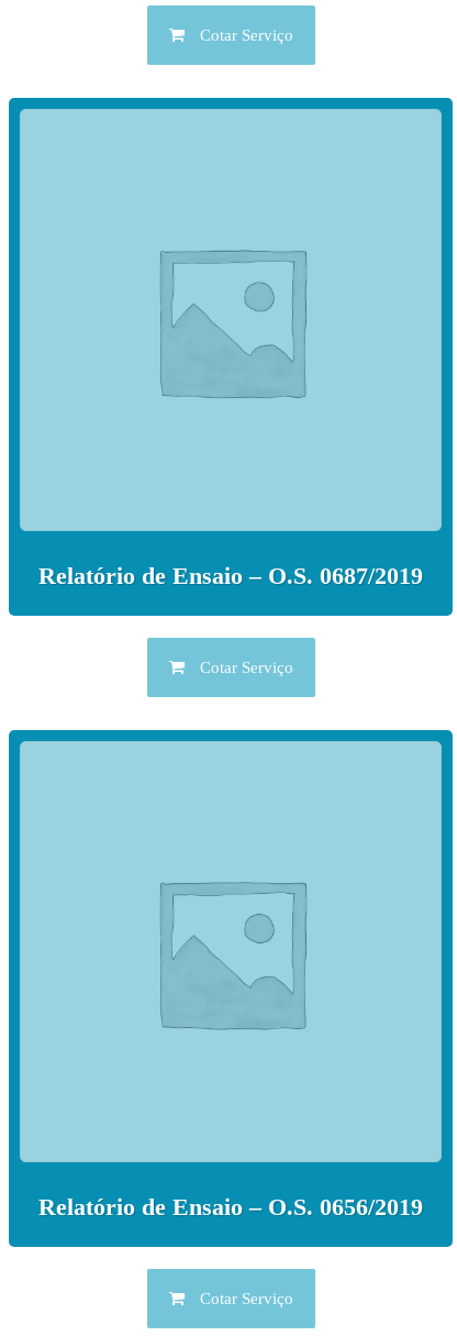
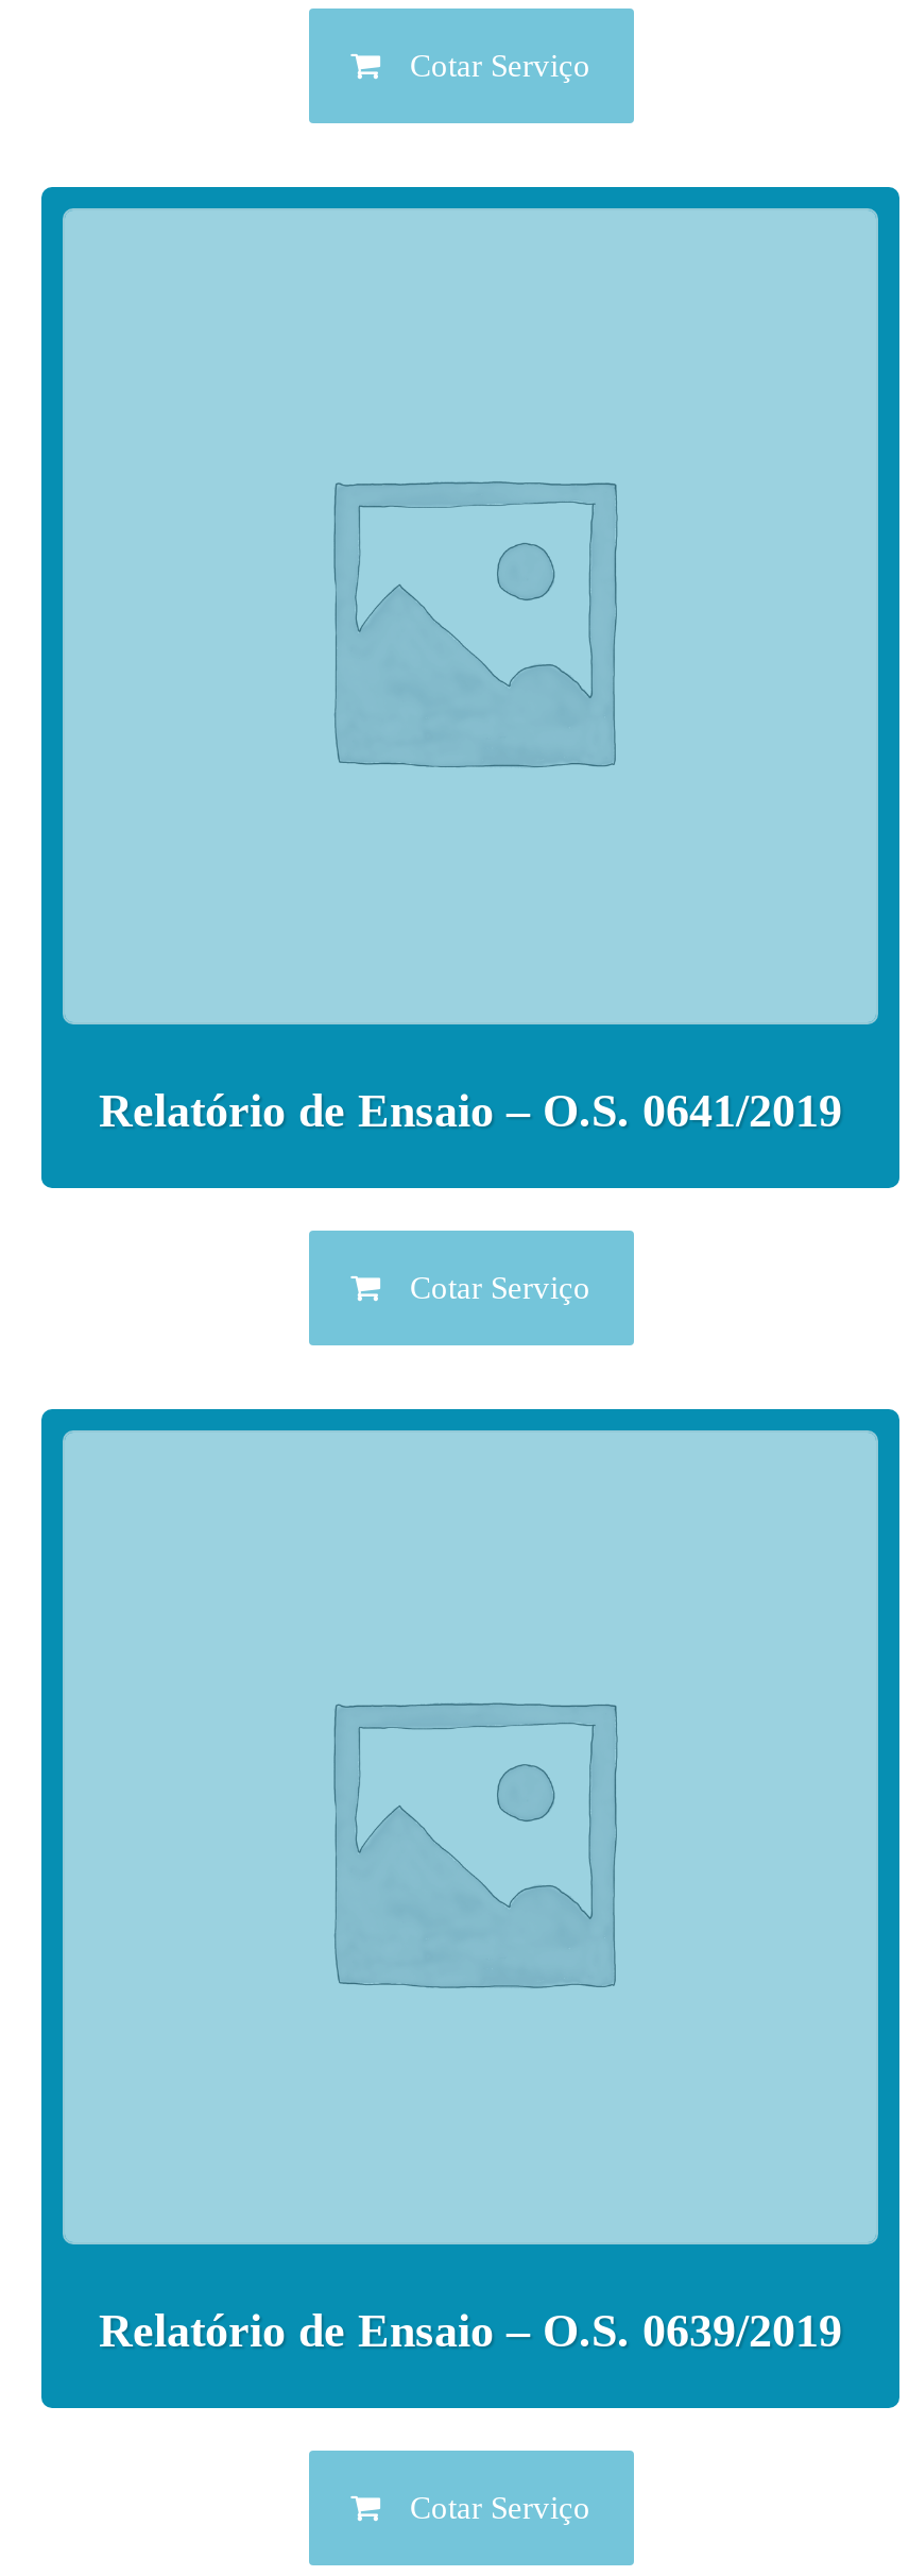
[38,561,423,589] Relatório de Ensaio – O.S. 0687/2019 -> [99,1083,842,1136] Relatório de Ensaio – O.S. 0641/2019
[38,1193,423,1220] Relatório de Ensaio – O.S. 0656/2019 -> [99,2304,842,2357] Relatório de Ensaio – O.S. 0639/2019

